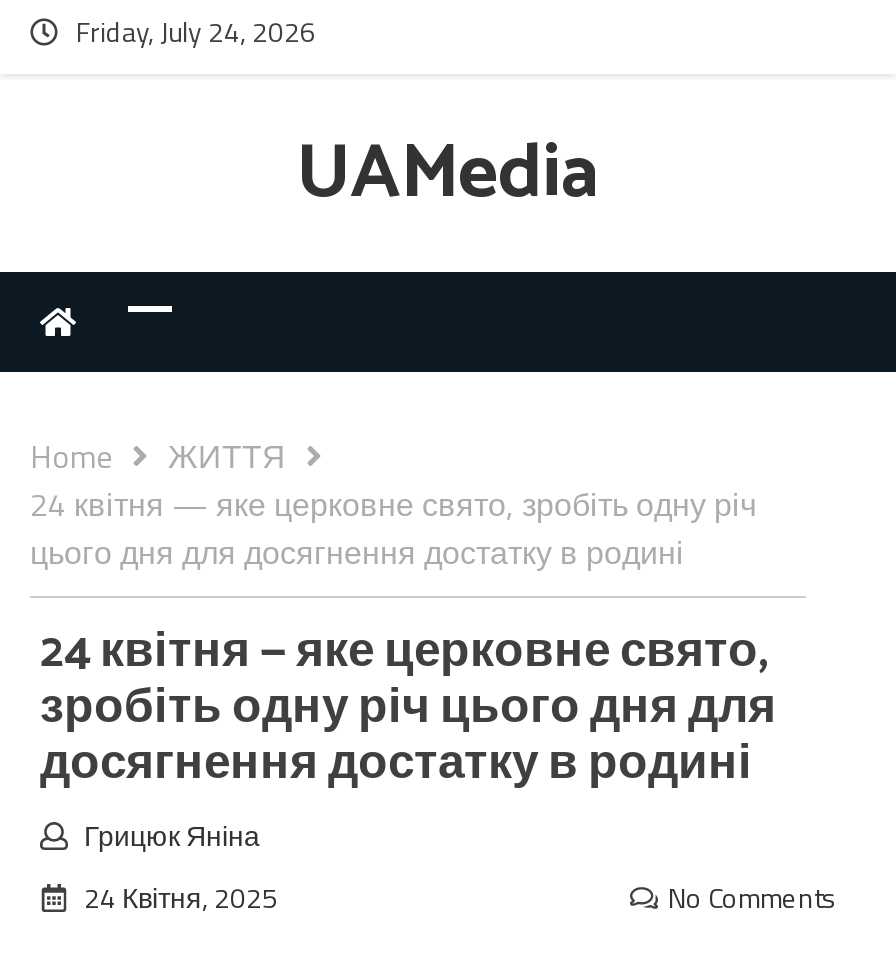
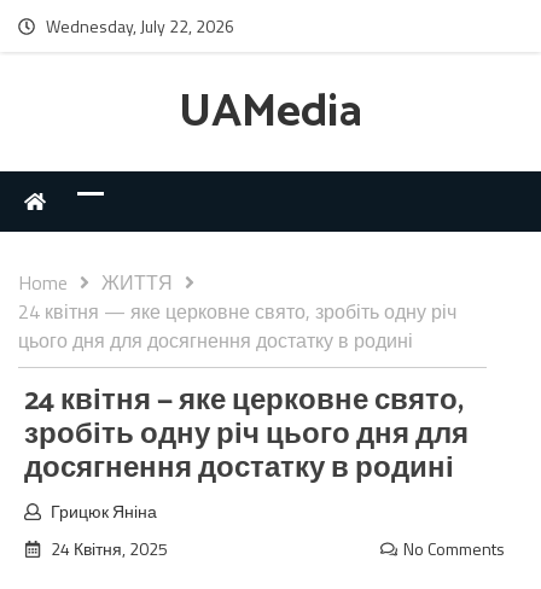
[76,10,316,52] Friday, July 24, 2026 -> [46,13,234,39] Wednesday, July 22, 2026

